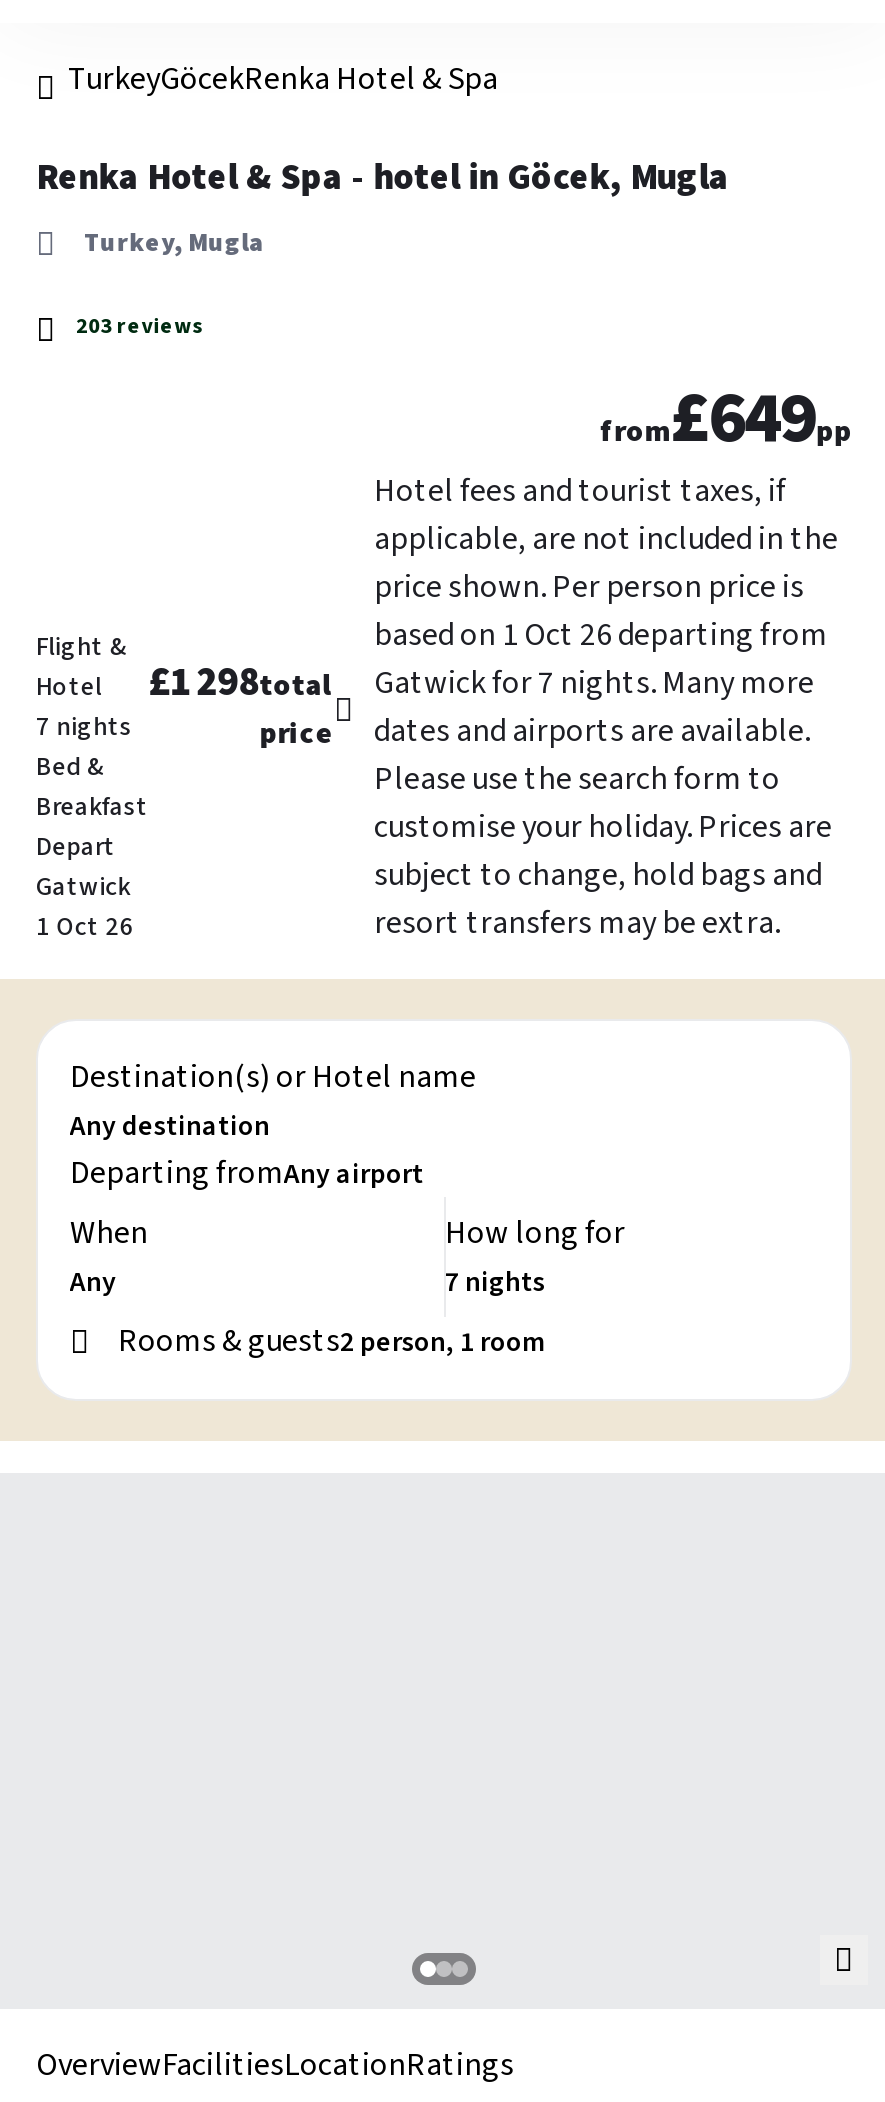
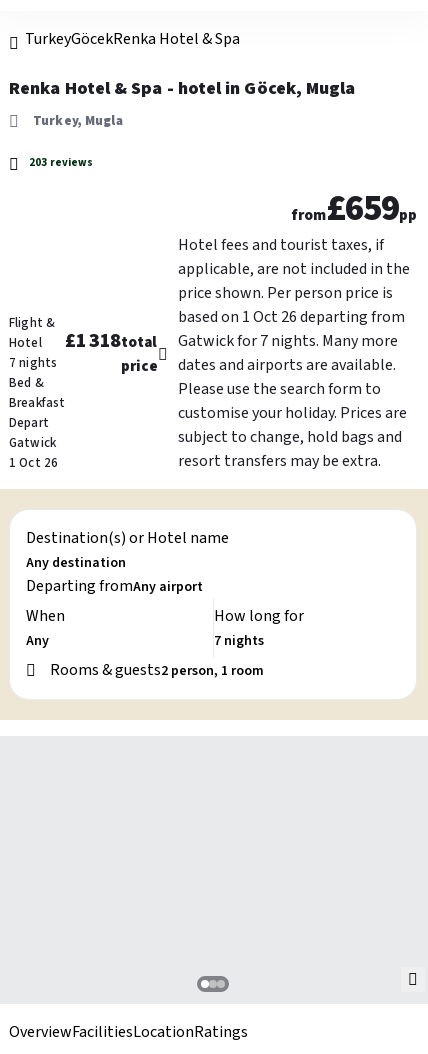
[600,367,852,469] from£649pp -> [291,183,417,234] from£659pp
[36,655,814,711] Hotel £1 298total Gatwick for 7 nights. Many more -> [9,327,398,355] Hotel £1 318total Gatwick for 7 nights. Many more

